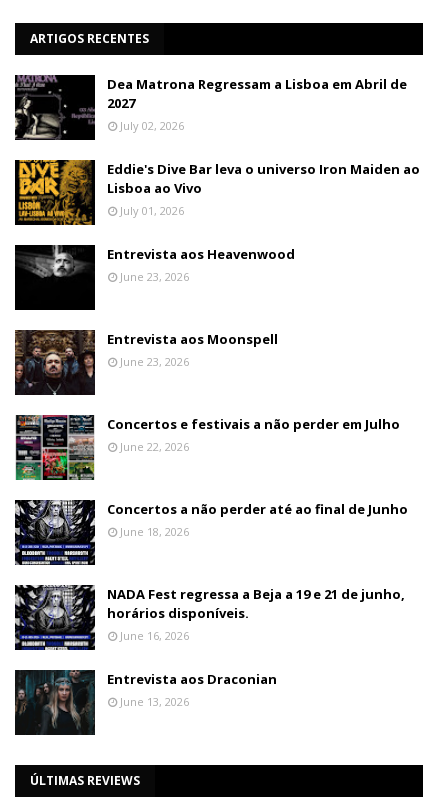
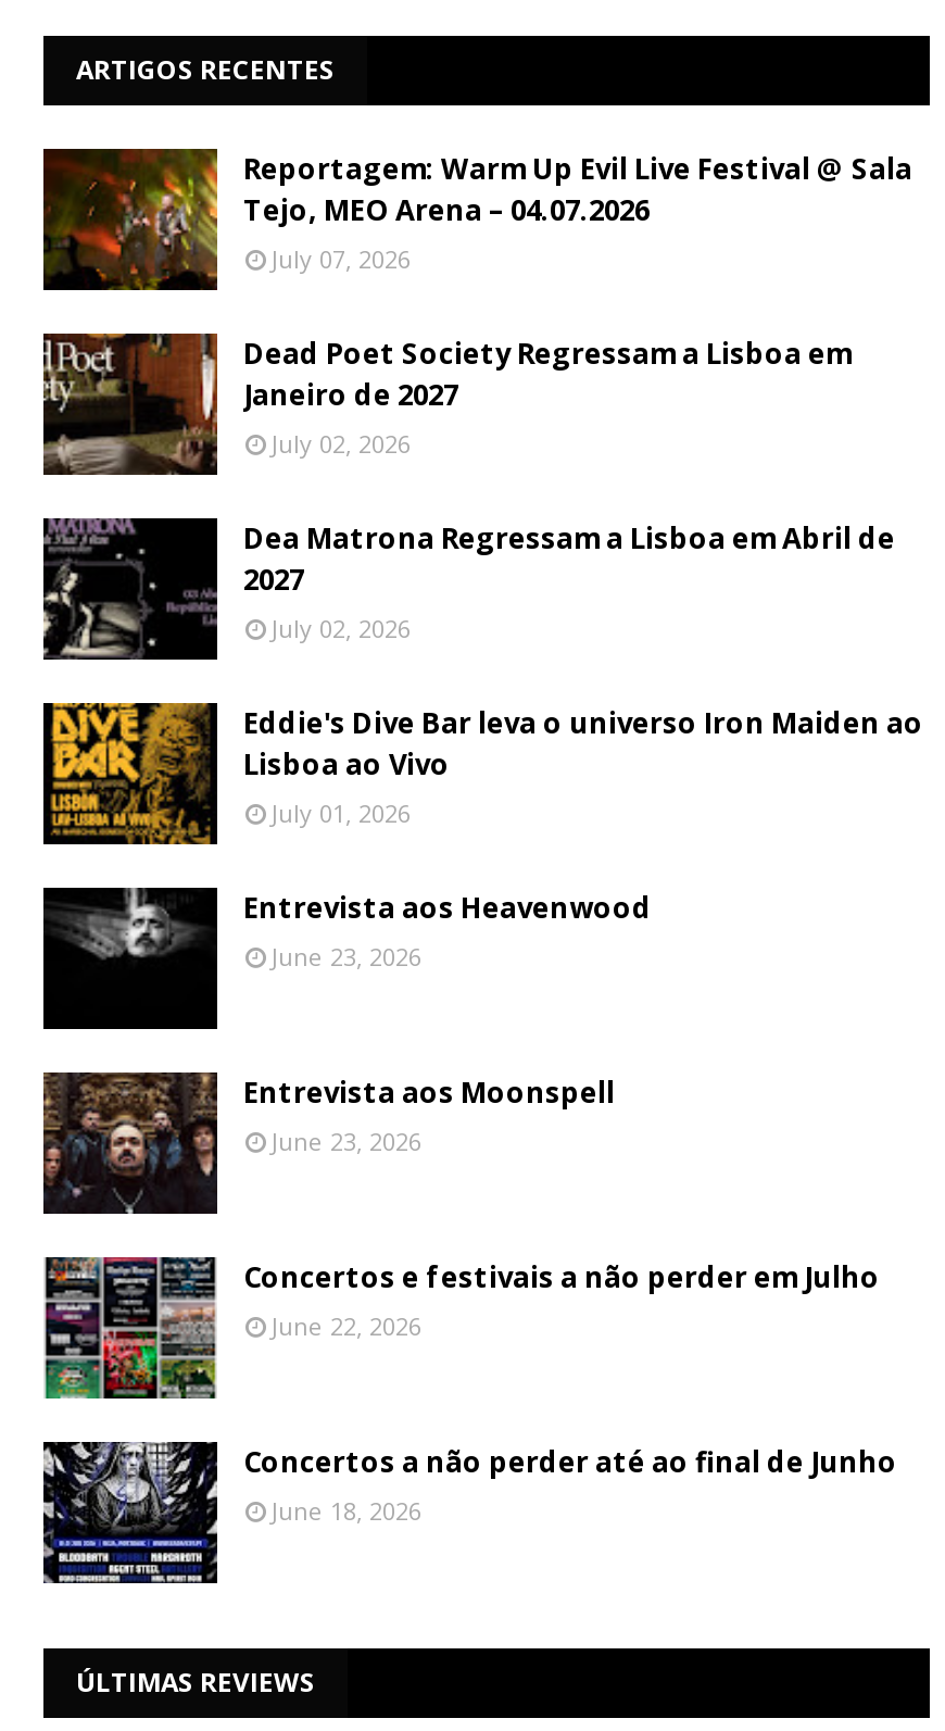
none -> [41,331,219,475] [image]
none -> [43,147,912,460] [image] | Reportagem: Warm Up Evil Live Festival @ Sala | Tejo, MEO Arena – 04.07.2026 | July 07, 2026 | Dead Poet Society Regressam a Lisboa em | Janeiro de 2027 | July 02, 2026
moved [13,73,420,539] -> [39,514,923,1527]: [image] | Dea Matrona Regressam a Lisboa em Abril de | 2027 | ... | Concertos a não perder até ao final de Junho | June 18, 2026
[15,585,405,709] [image] | NADA Fest regressa a Beja a 19 e 21 de junho, | horários disponíveis. | June 16, 2026 | Entrevista aos Draconian | June 13, 2026 -> none
[15,670,95,735] [image] -> none

